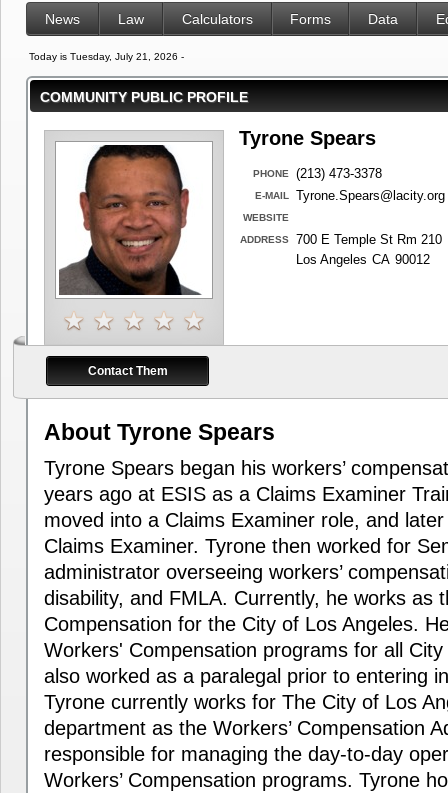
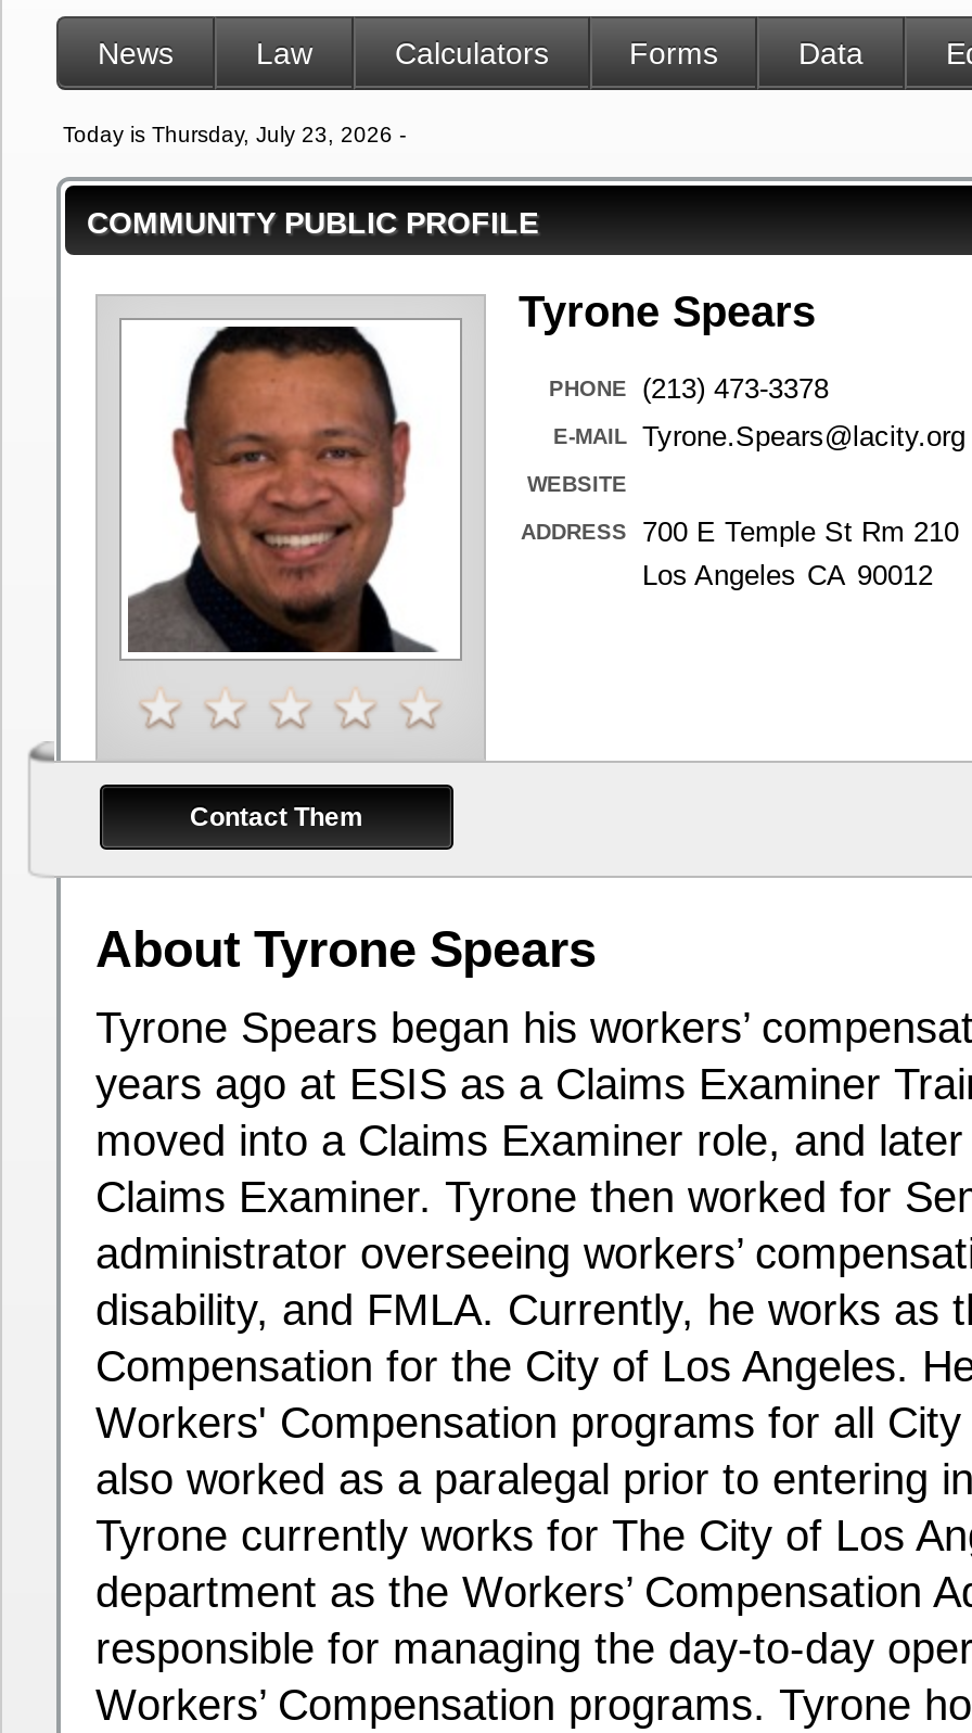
[29,51,184,62] Today is Tuesday, July 21, 2026 - -> [63,123,406,146] Today is Thursday, July 23, 2026 -

